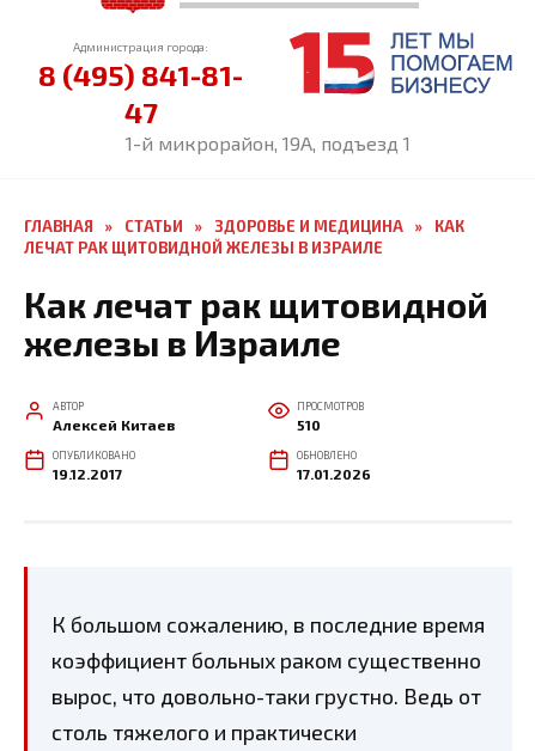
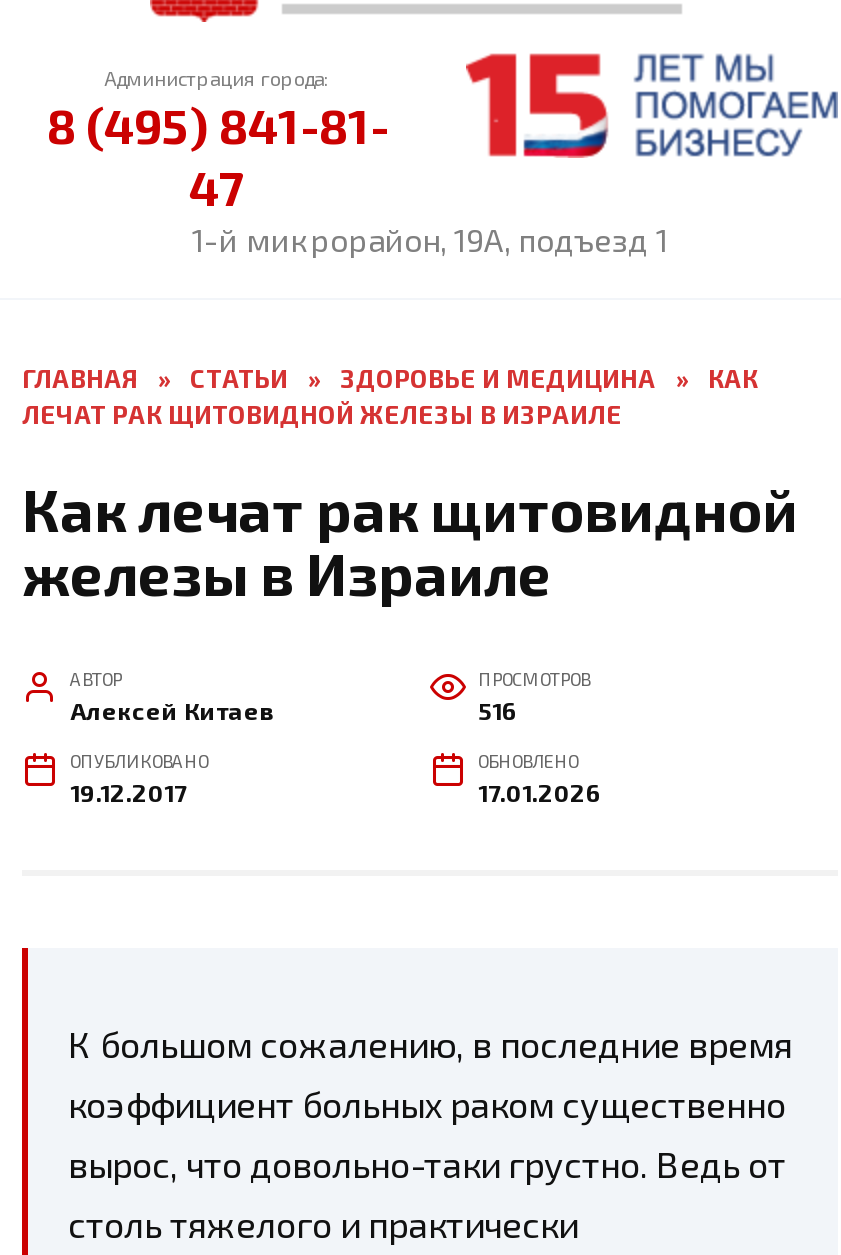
[297,416,321,432] 510 -> [478,695,518,723] 516

